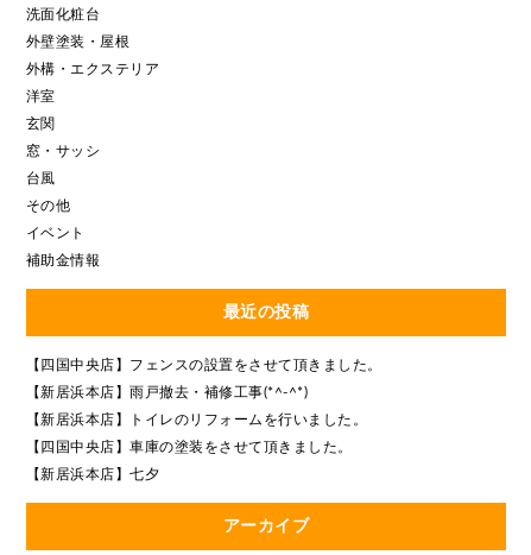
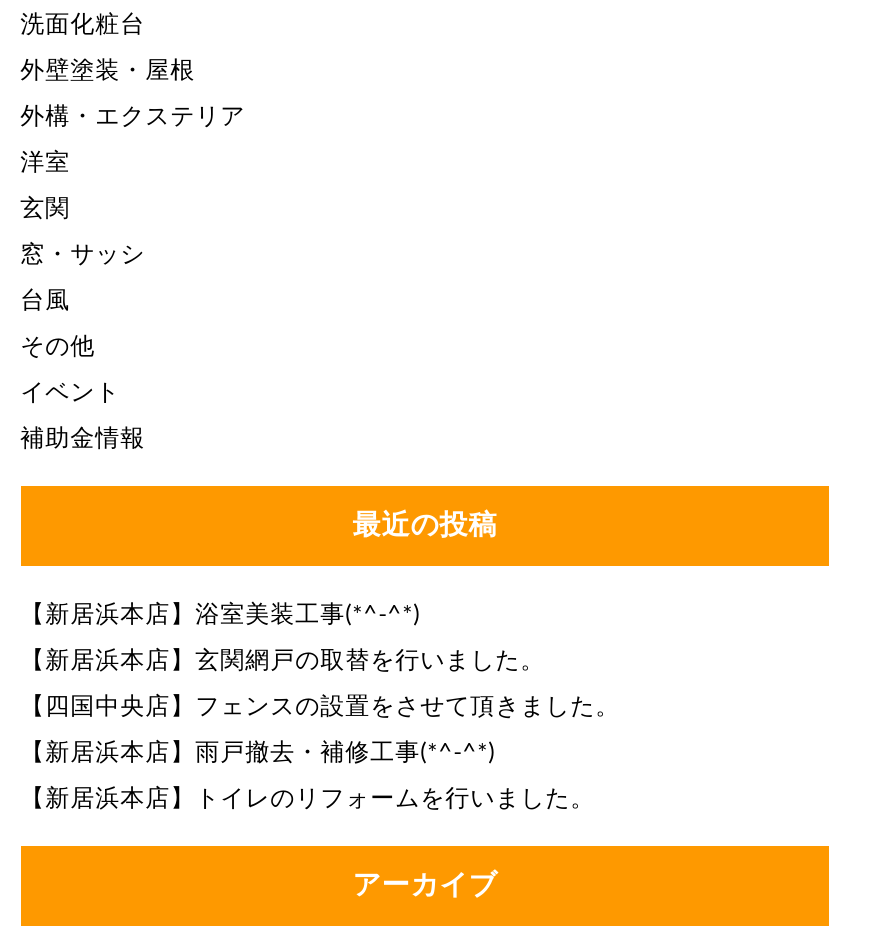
none -> [20,602,545,672] 【新居浜本店】浴室美装工事(*^-^*) | 【新居浜本店】玄関網戸の取替を行いました。
moved [26,358,382,427] -> [20,694,620,810]: 【四国中央店】フェンスの設置をさせて頂きました。 | 【新居浜本店】雨戸撤去・補修工事(*^-^*) | 【新居浜本店】トイレのリフォームを行いました。
[26,440,352,481] 【四国中央店】車庫の塗装をさせて頂きました。 | 【新居浜本店】七夕 -> none

